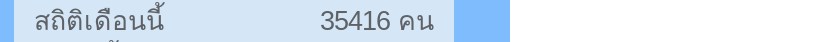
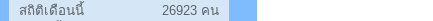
[320,6,434,36] 35416 คน -> [162,3,219,18] 26923 คน

